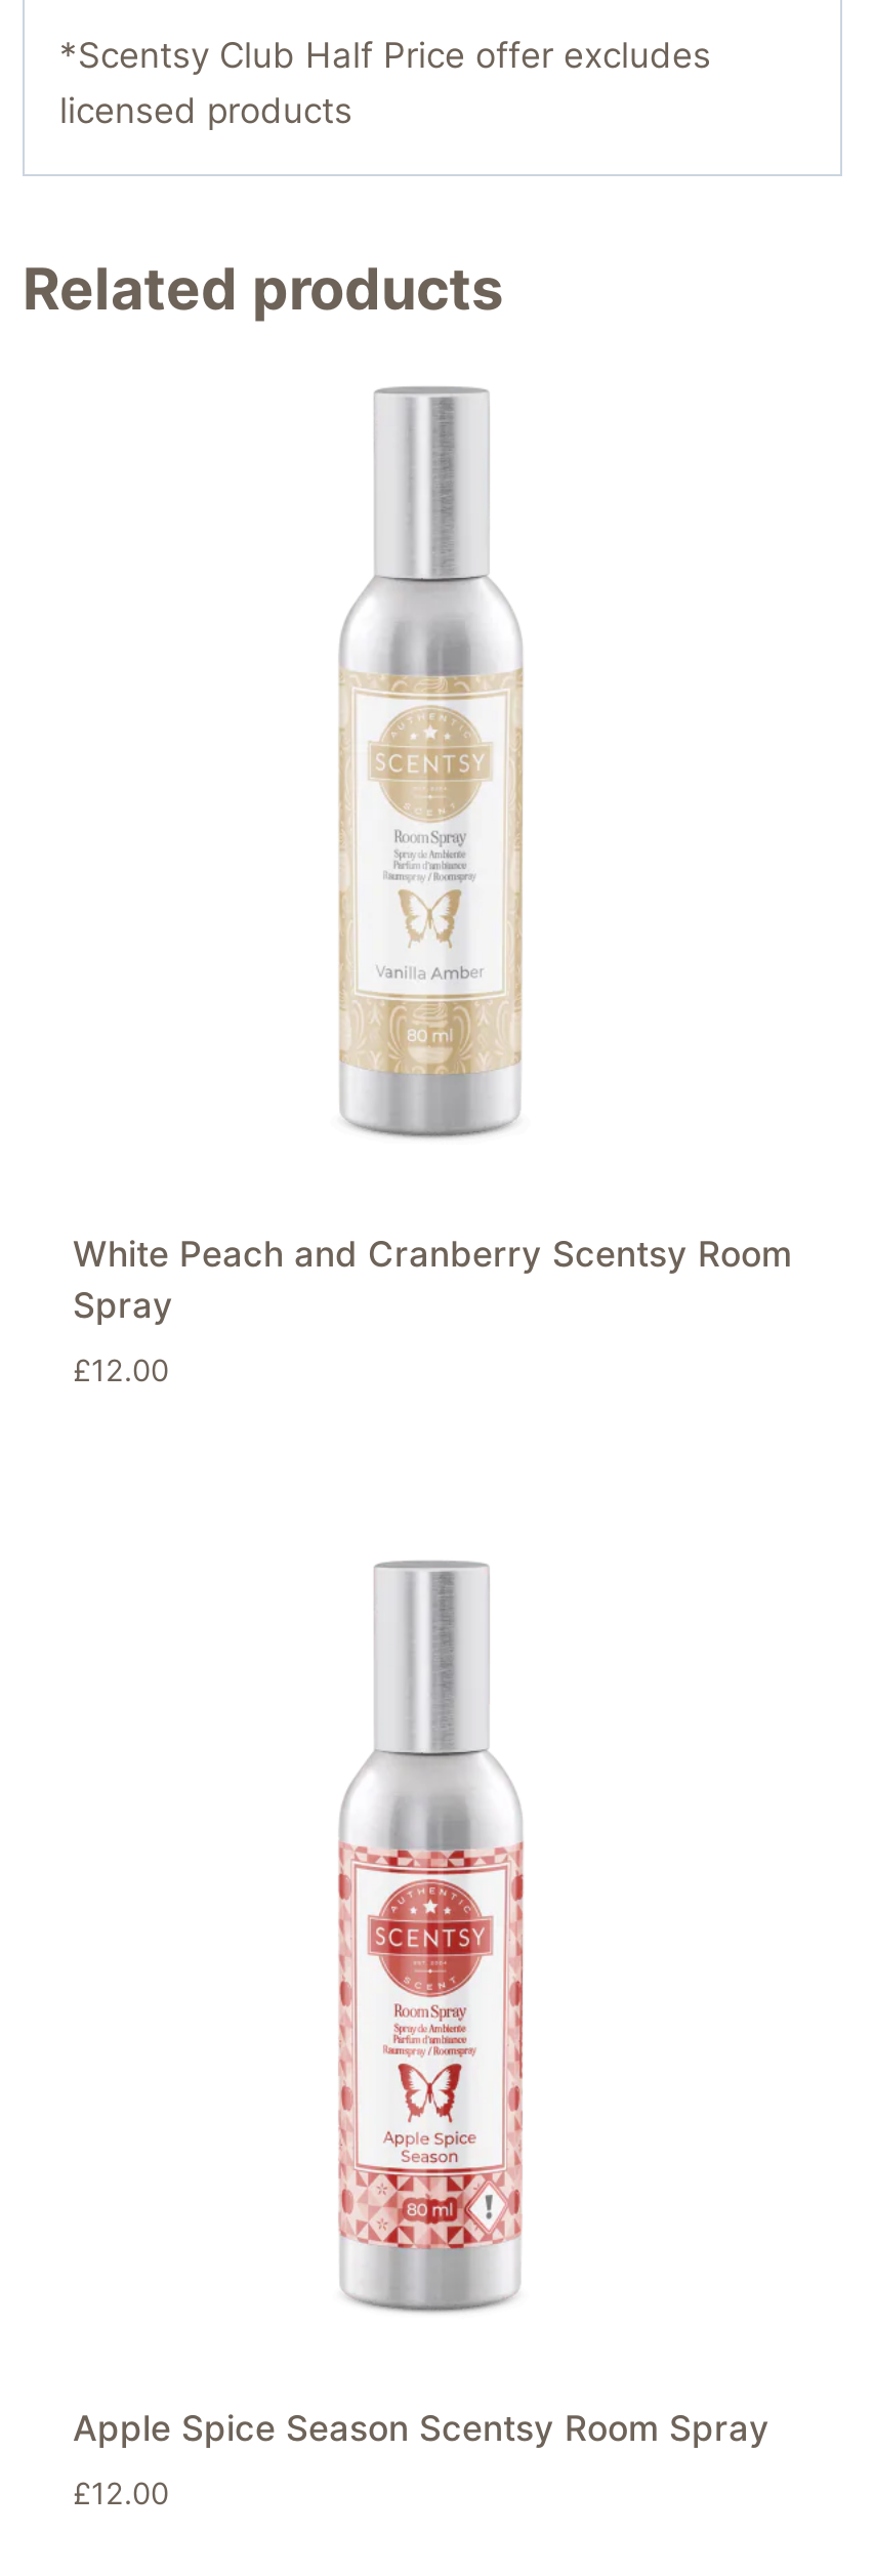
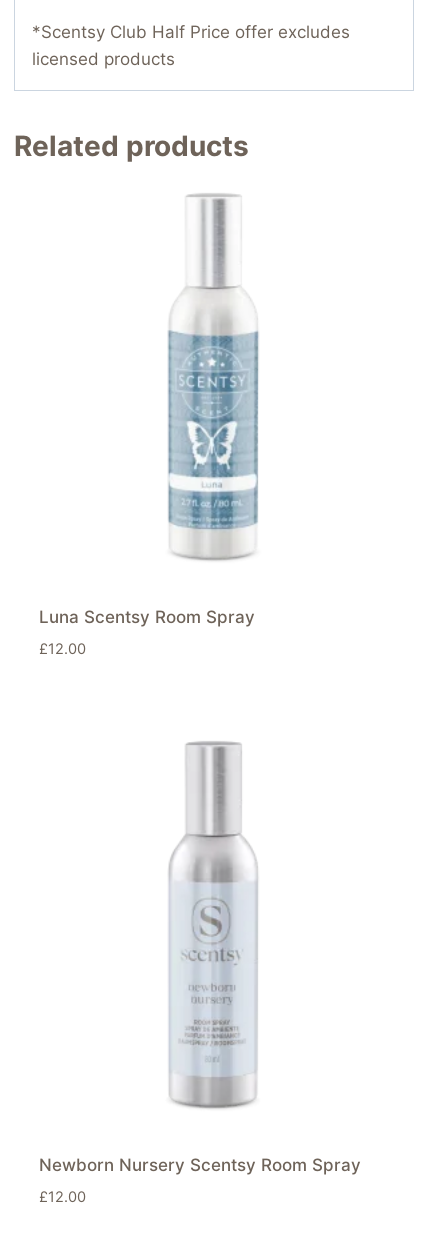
[336,389,525,1135] [image] -> [167,195,259,560] [image]
[73,1234,792,1326] White Peach and Cranberry Scentsy Room | Spray -> [38,607,254,627] Luna Scentsy Room Spray
[336,1840,525,2250] [image] -> [168,879,259,1078] [image]
[73,2409,769,2450] Apple Spice Season Scentsy Room Spray -> [38,1155,360,1175] Newborn Nursery Scentsy Room Spray

